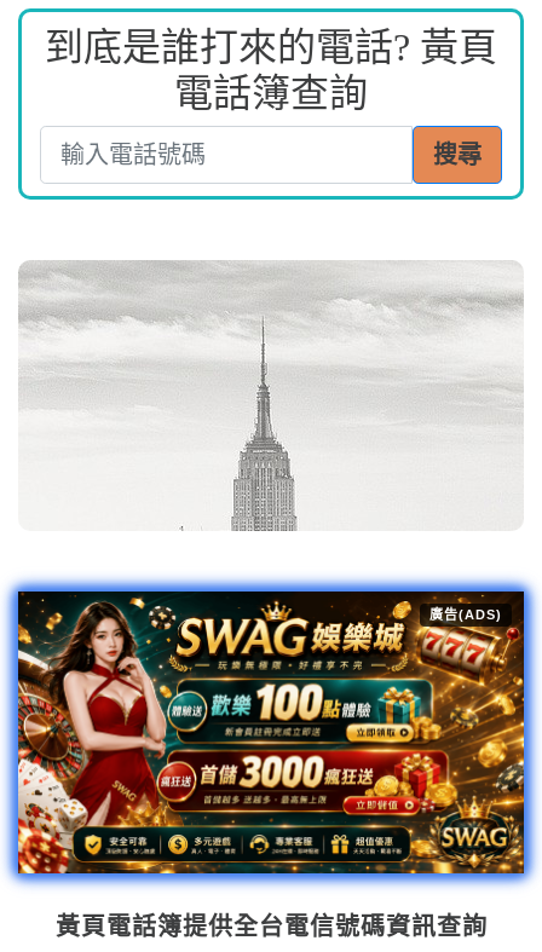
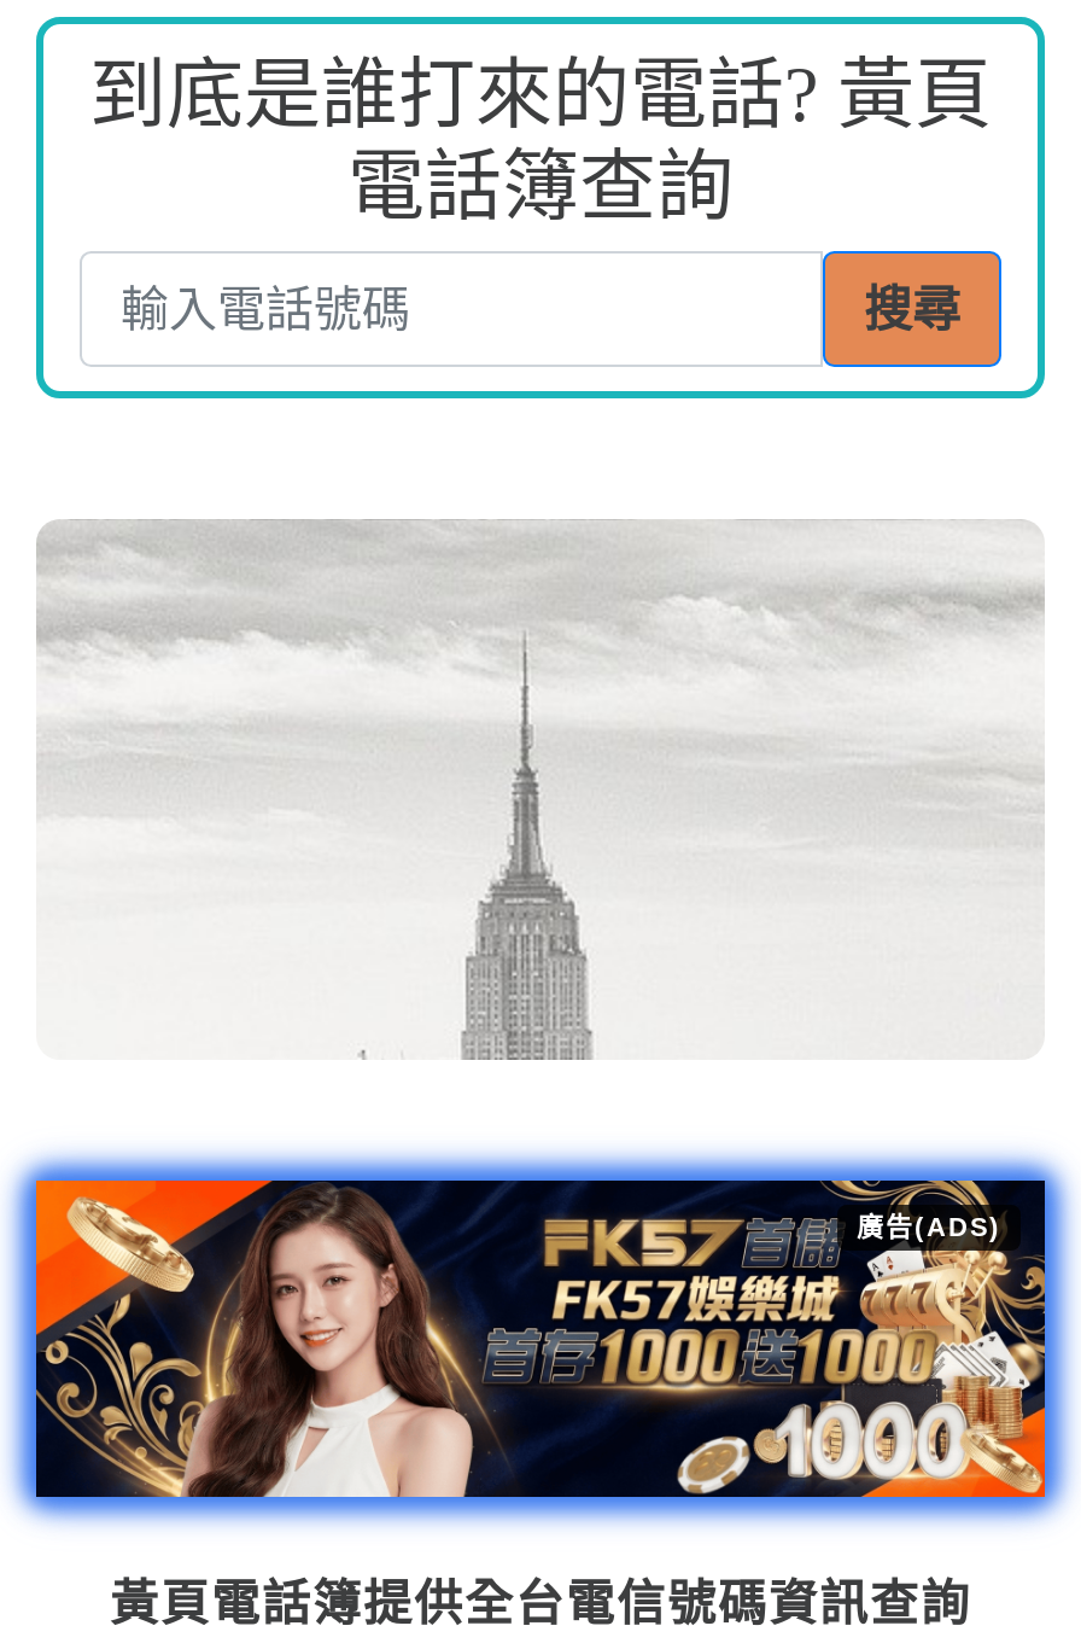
[17,590,525,875] [image] -> [34,1178,1047,1499] [image]

